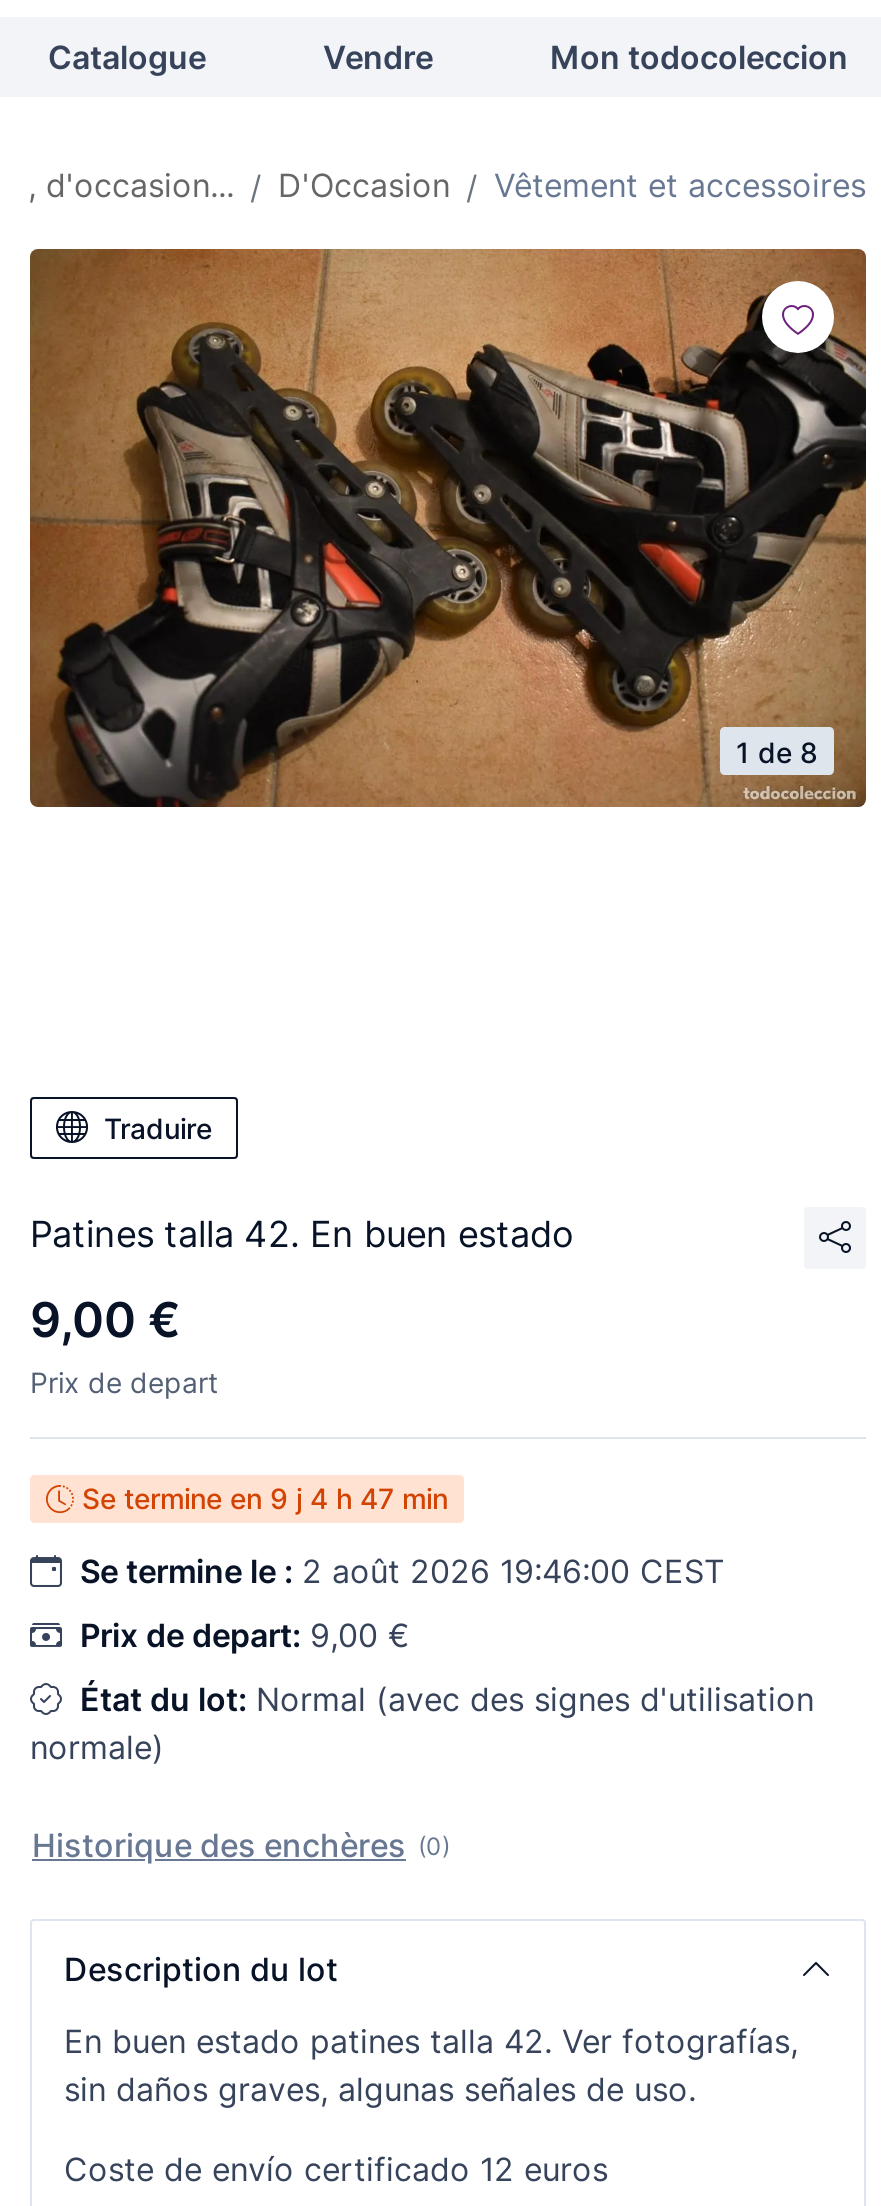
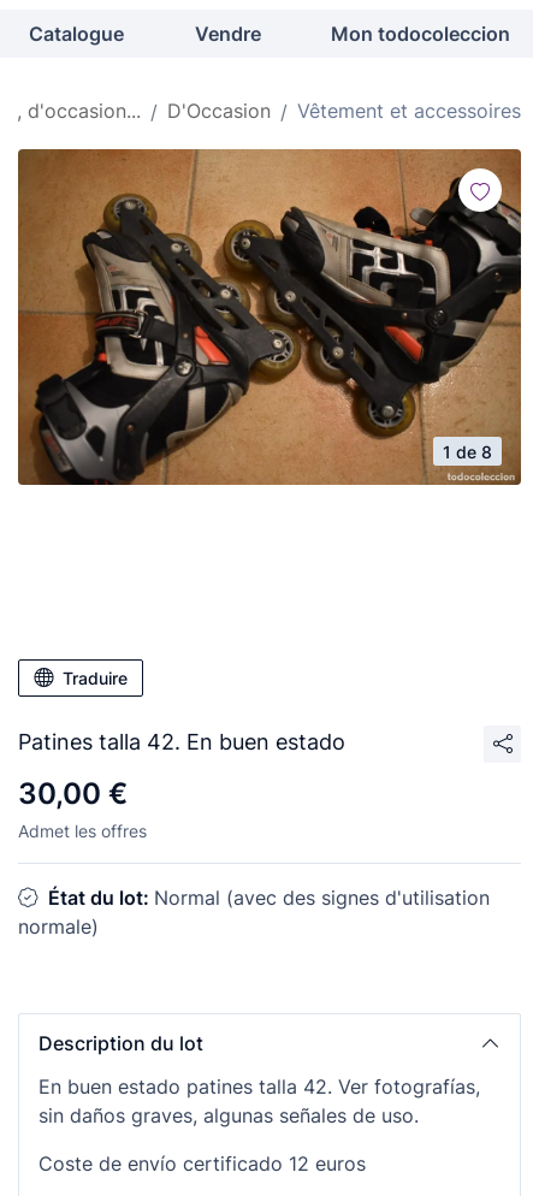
[30,1291,724,1654] 9,00 € | Prix de depart | Se termine en 9 j 4 h 47 min | Se termine le : 2 août 2026 19:46:00 CEST | Prix de depart: 9,00 € -> [18,776,147,841] 30,00 € | Admet les offres
[32,1826,450,1866] Historique des enchères (0) -> none

